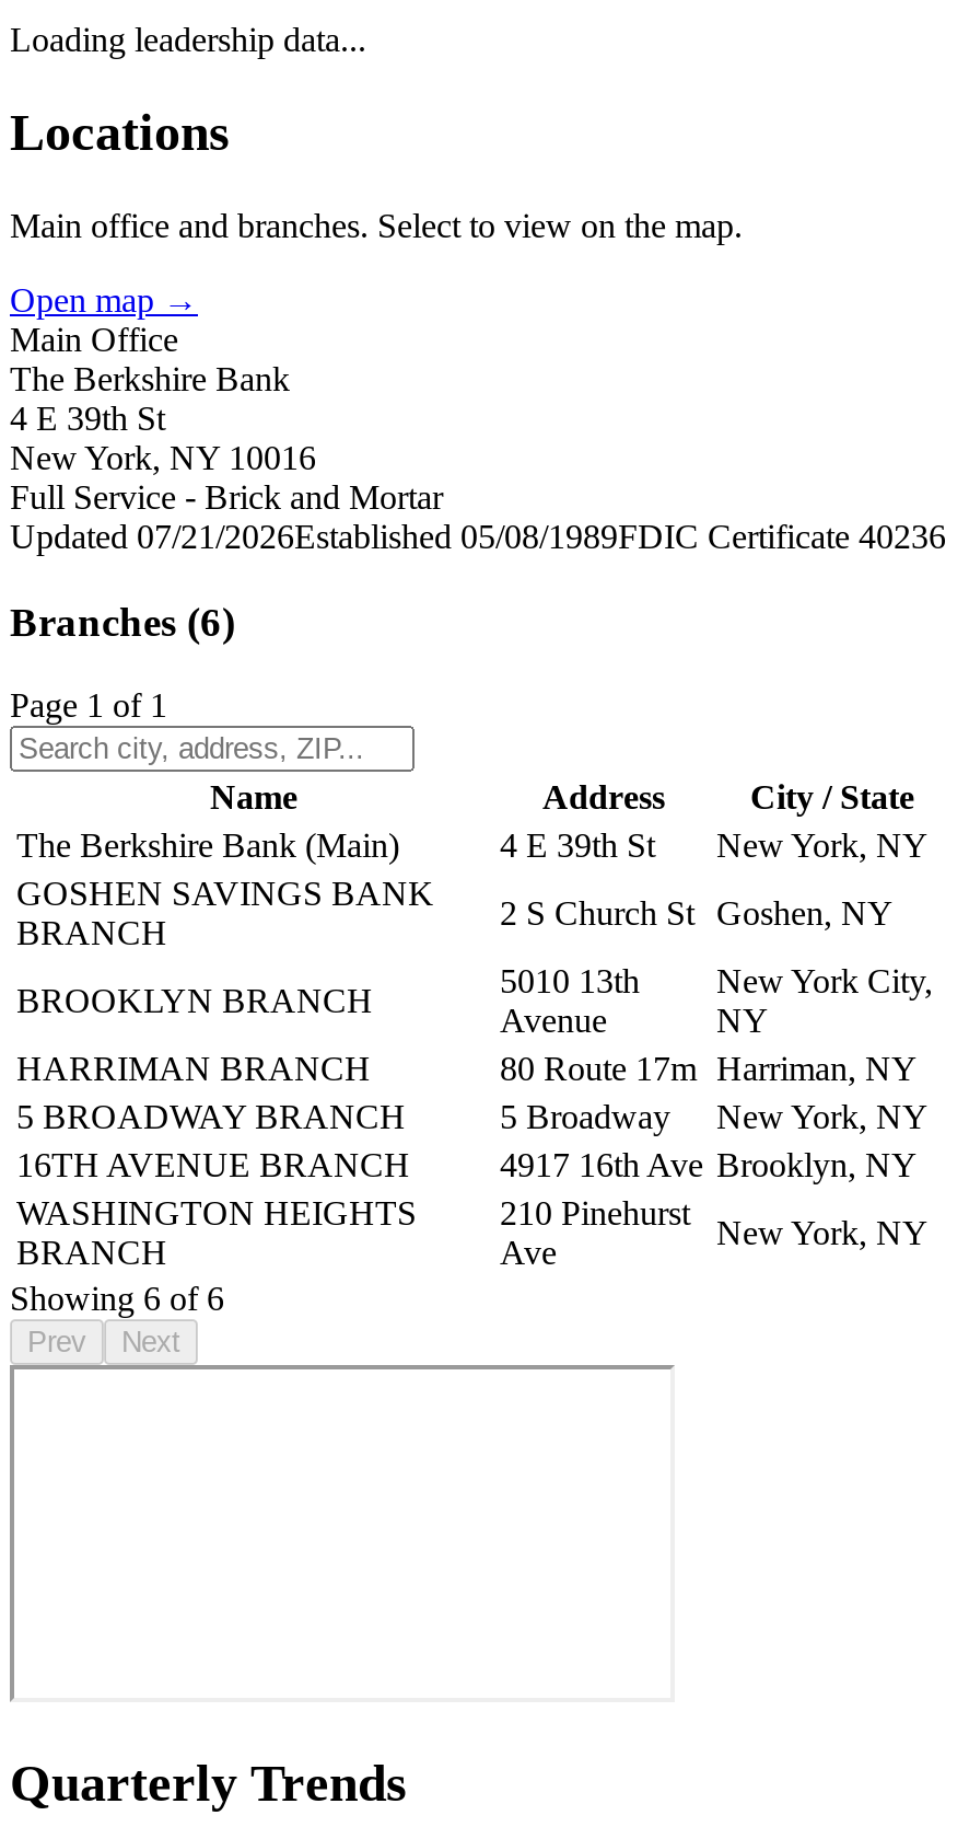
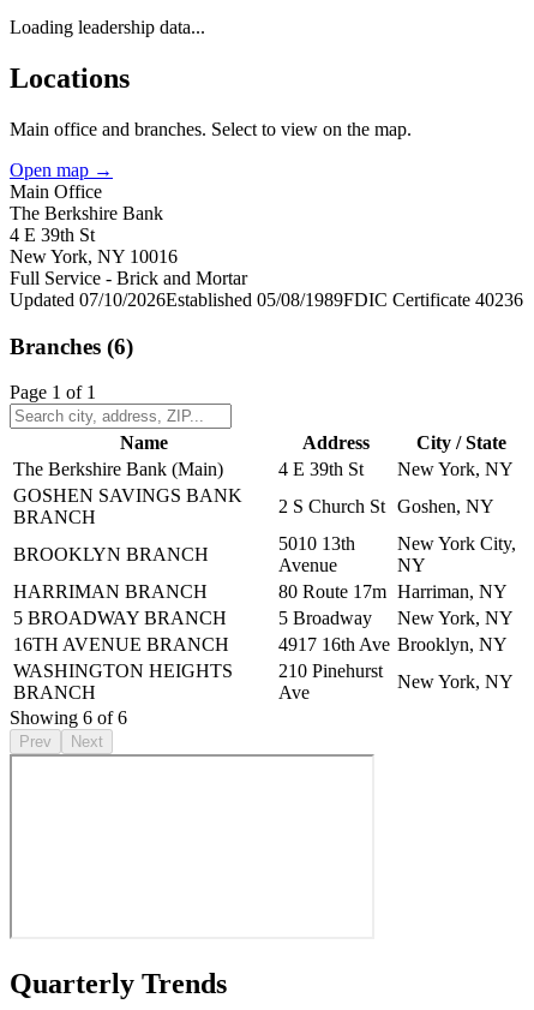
[10,517,946,555] Updated 07/21/2026Established 05/08/1989FDIC Certificate 40236 -> [10,289,523,310] Updated 07/10/2026Established 05/08/1989FDIC Certificate 40236

